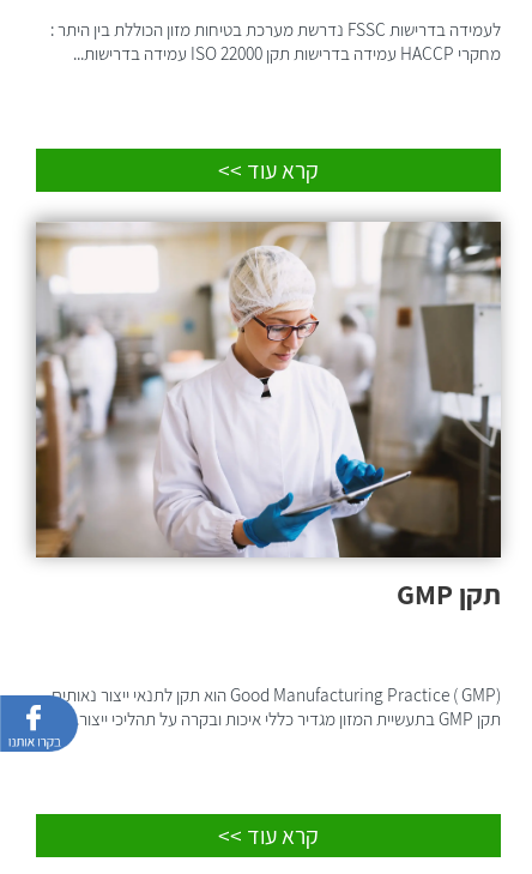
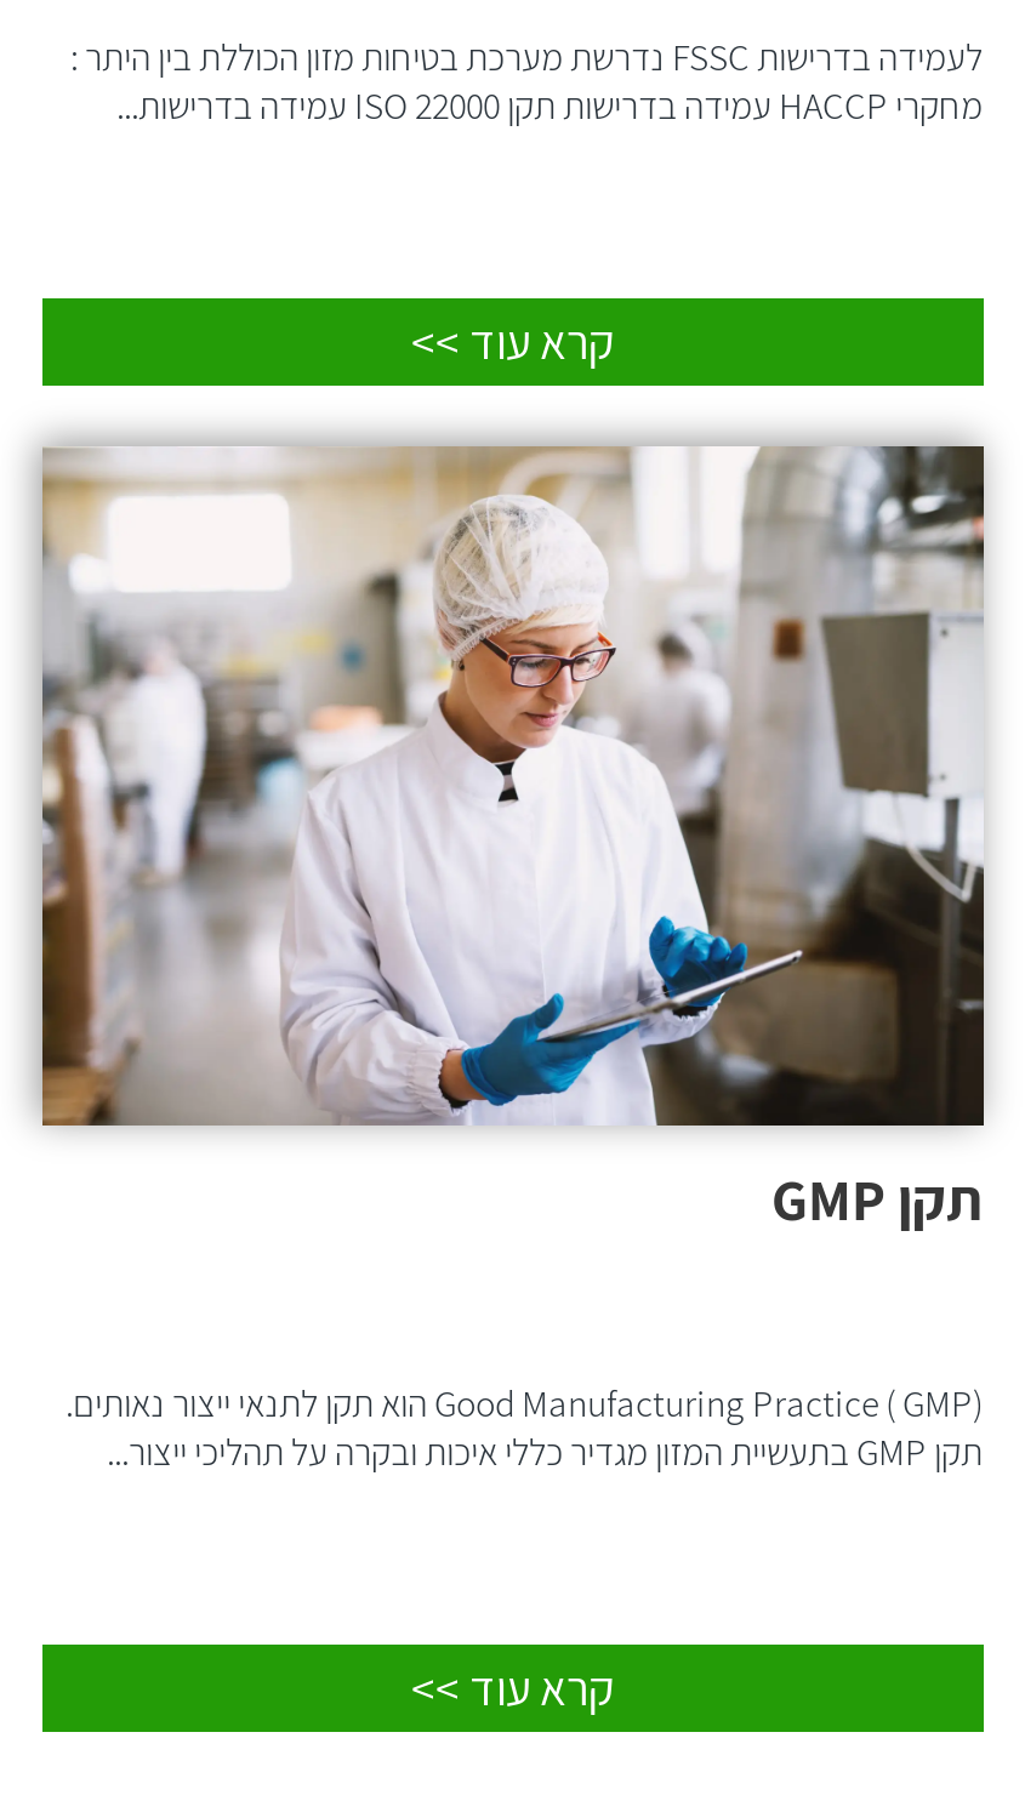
[4,694,79,753] [image] -> none

